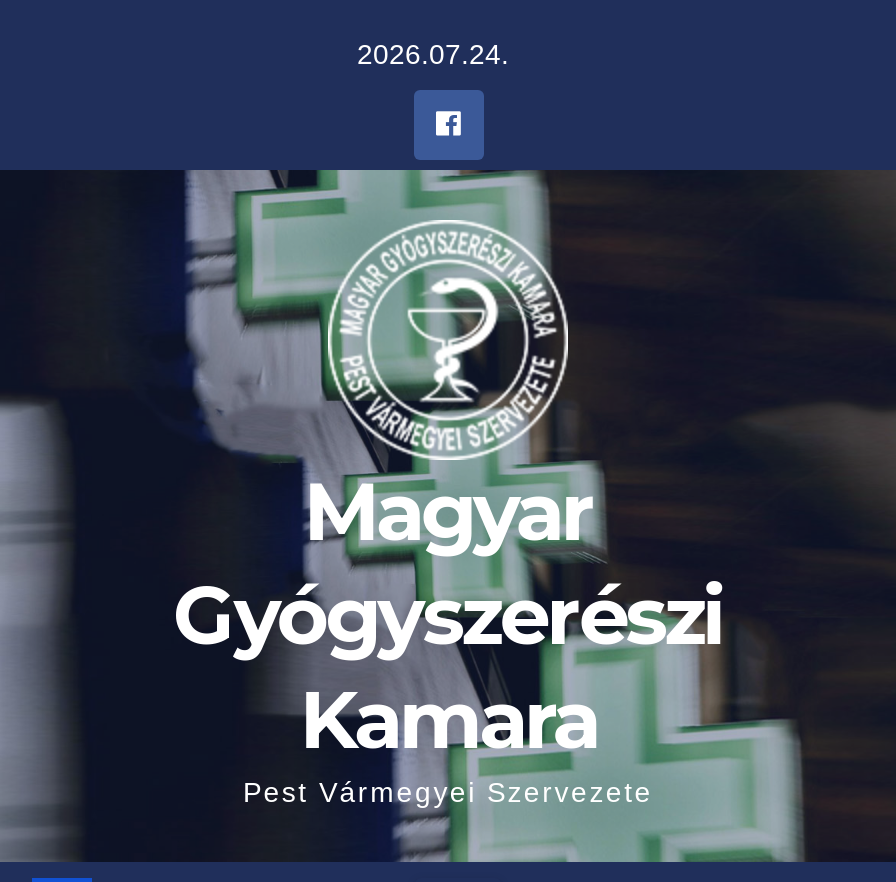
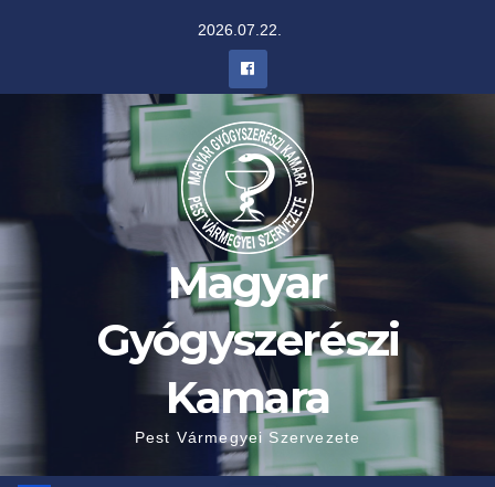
[357,38,509,70] 2026.07.24. -> [197,21,281,39] 2026.07.22.

